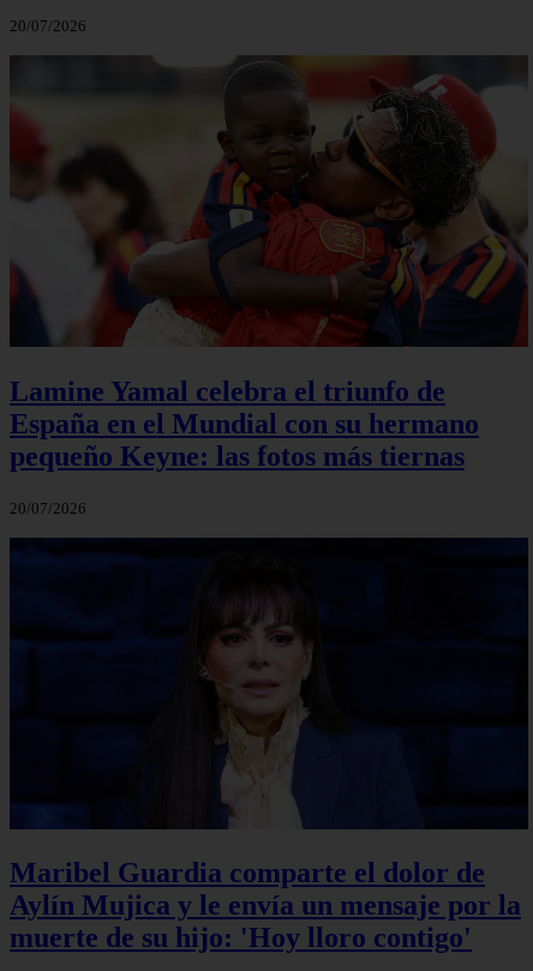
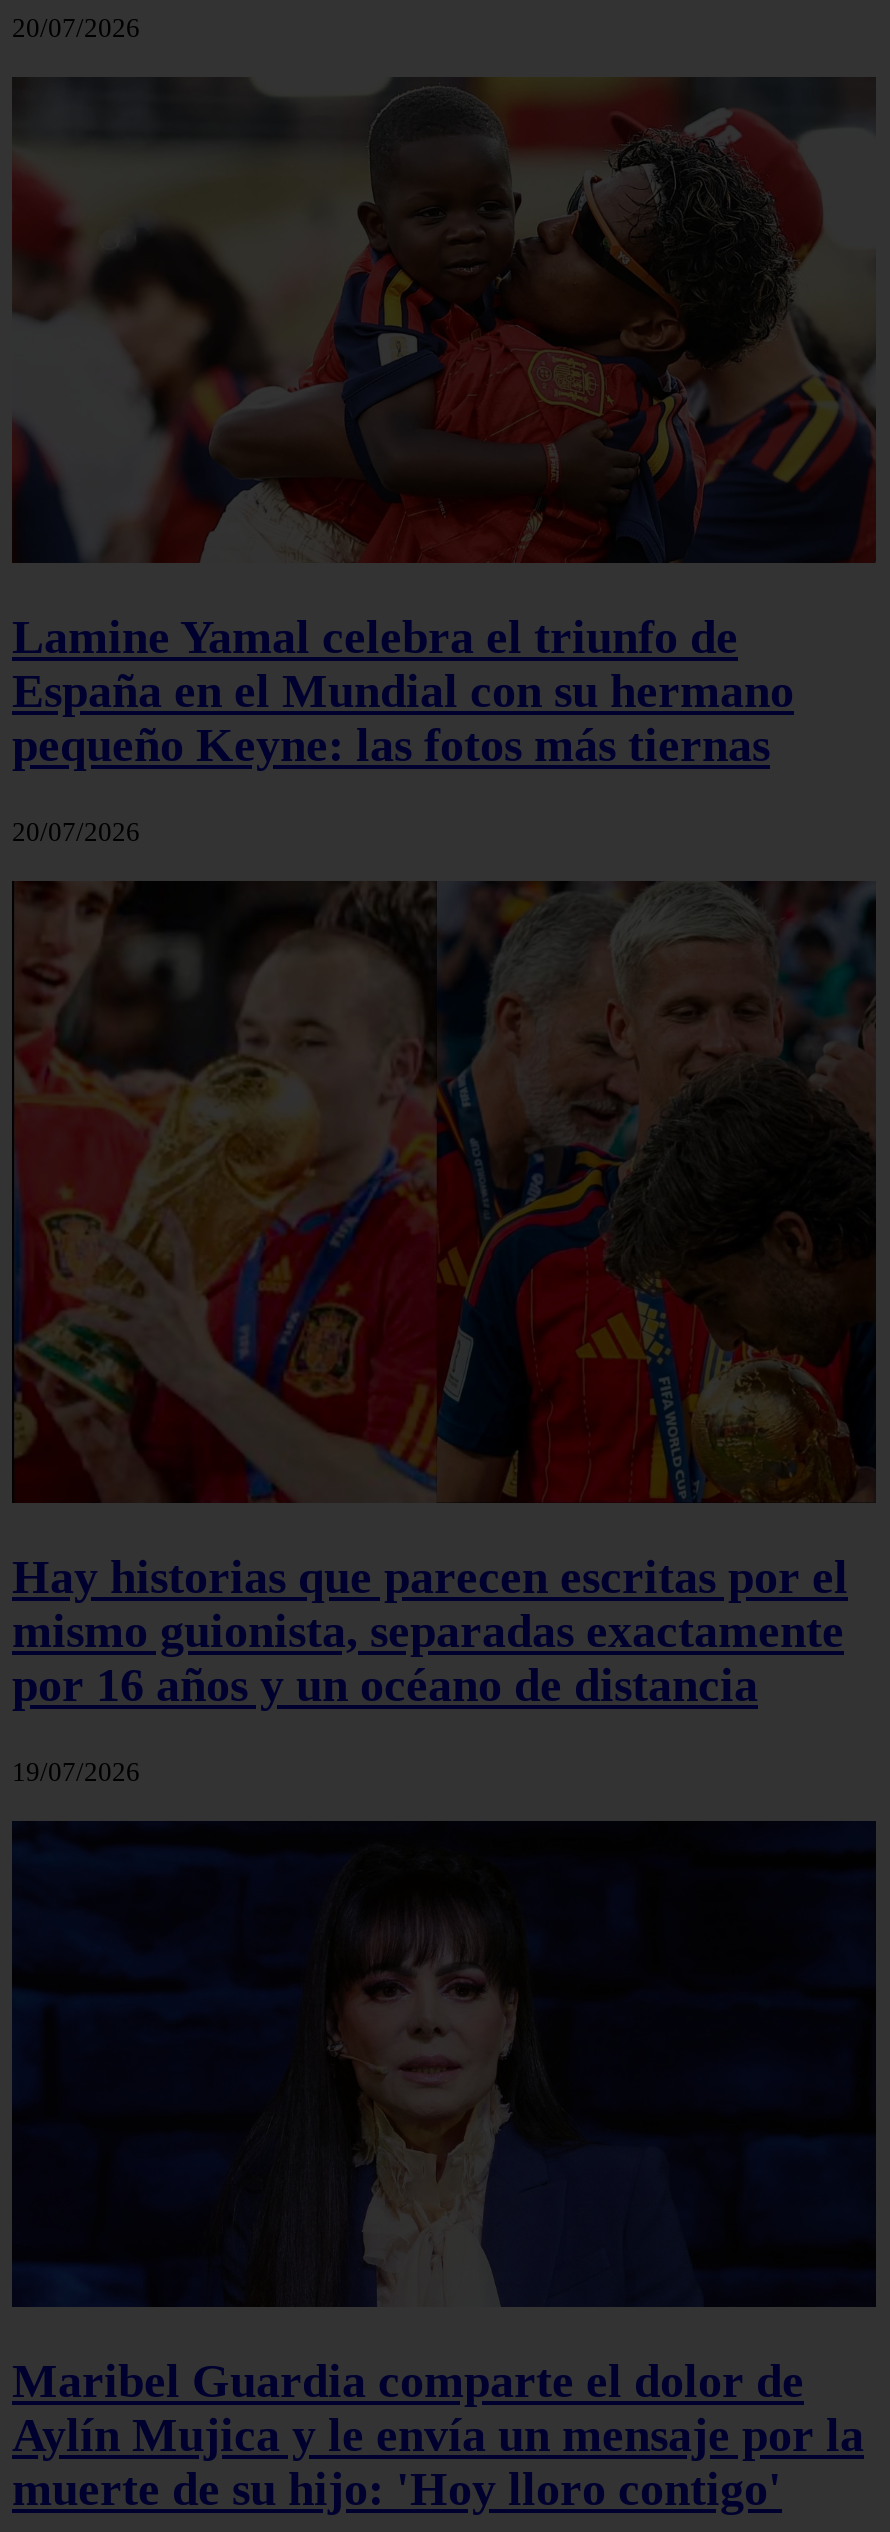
none -> [10,881,878,1787] [image] | Hay historias que parecen escritas por el | mismo guionista, separadas exactamente | por 16 años y un océano de distancia | 19/07/2026

